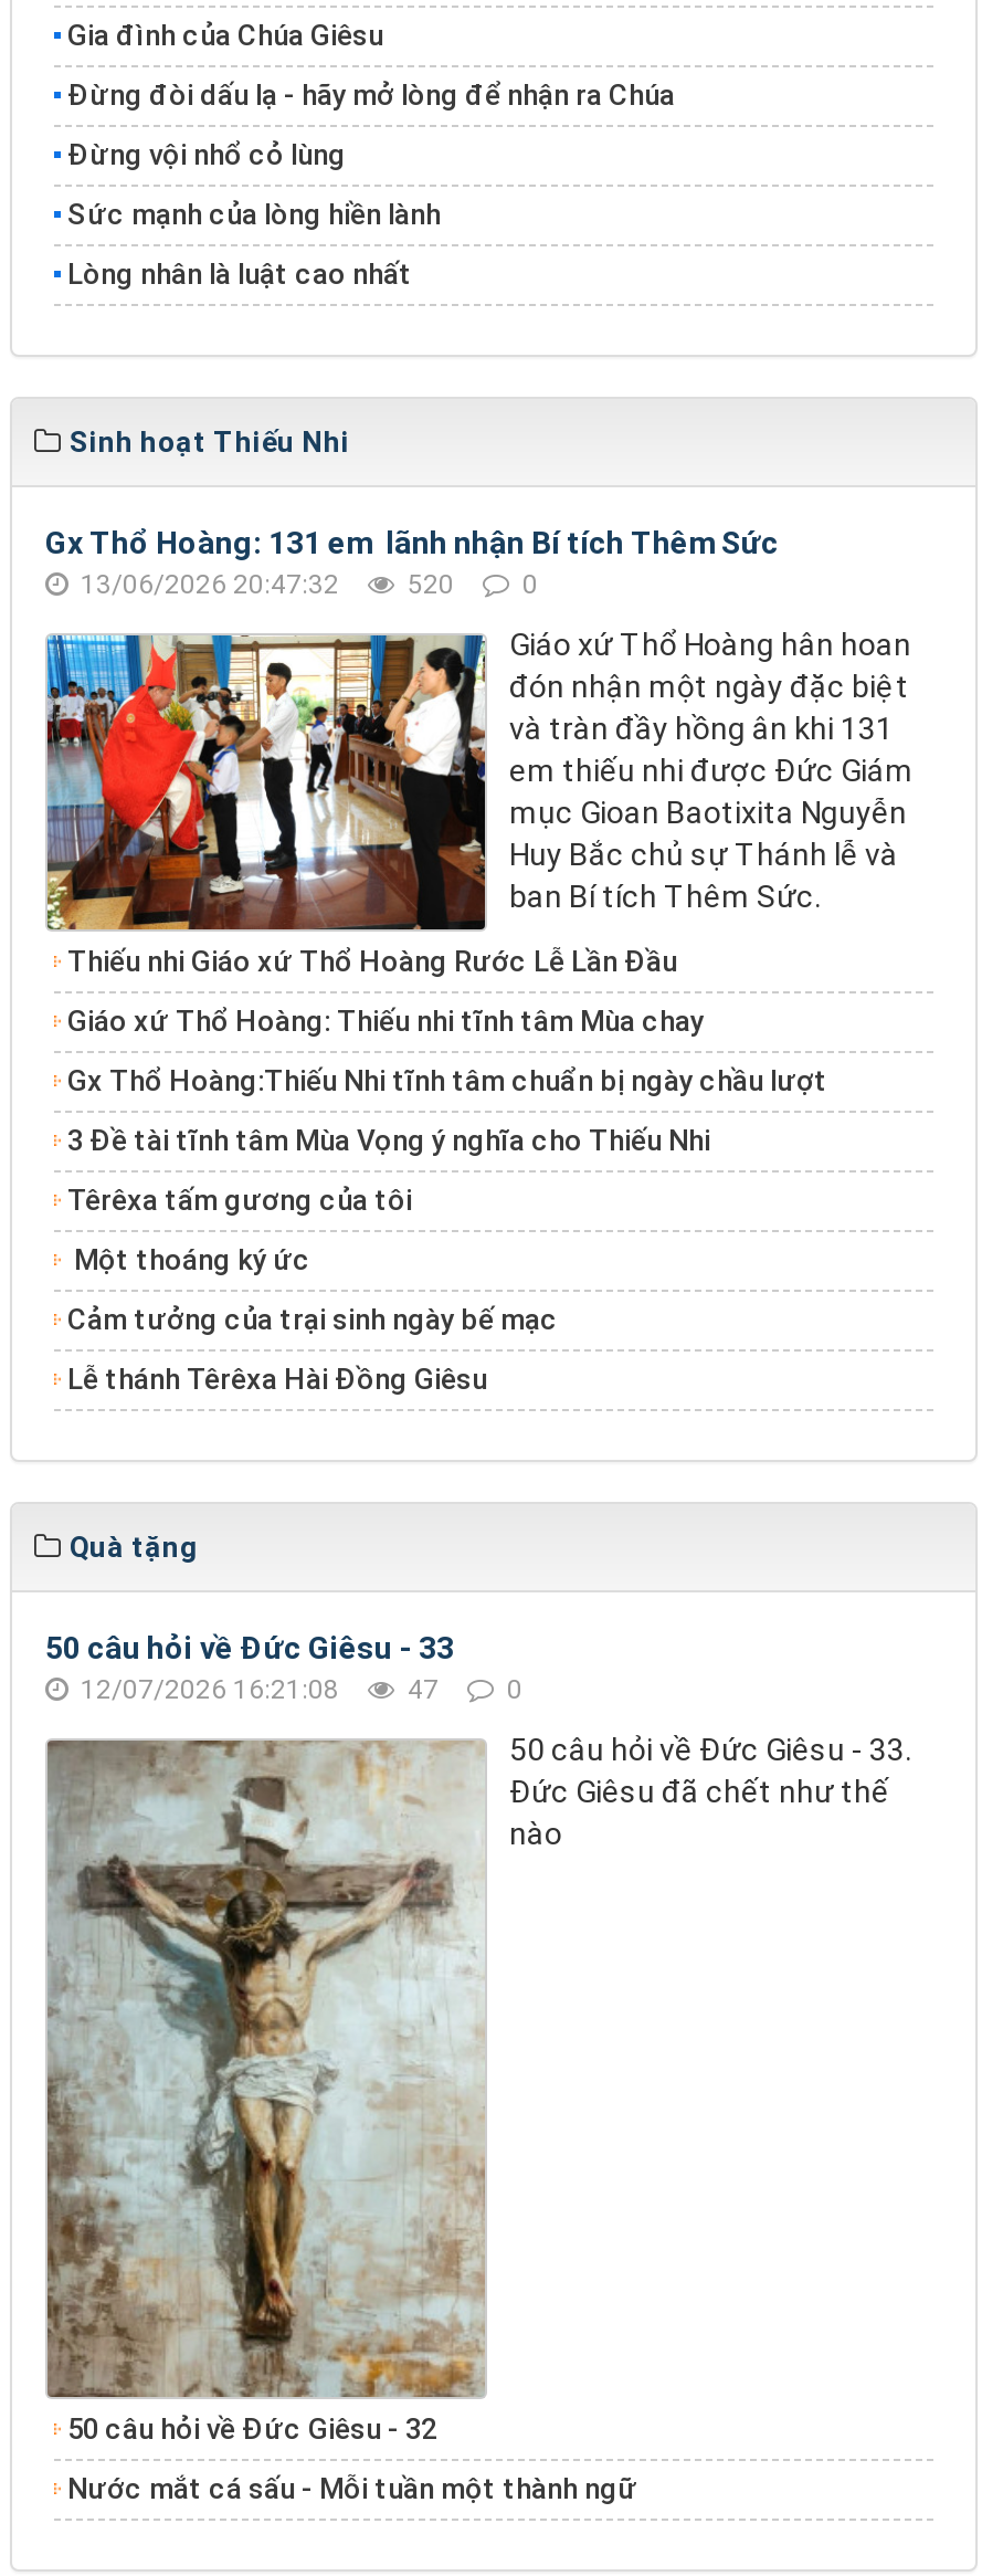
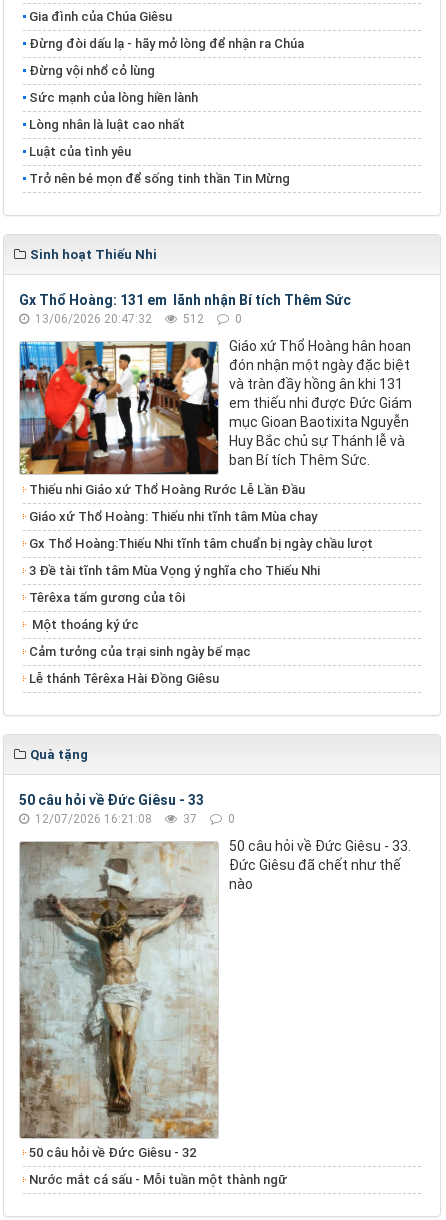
none -> [29,144,290,186] Luật của tình yêu | Trở nên bé mọn để sống tinh thần Tin Mừng
[74,570,538,601] 13/06/2026 20:47:32 520 0 -> [32,312,242,326] 13/06/2026 20:47:32 512 0
[74,1675,522,1706] 12/07/2026 16:21:08 47 0 -> [32,812,235,826] 12/07/2026 16:21:08 37 0

